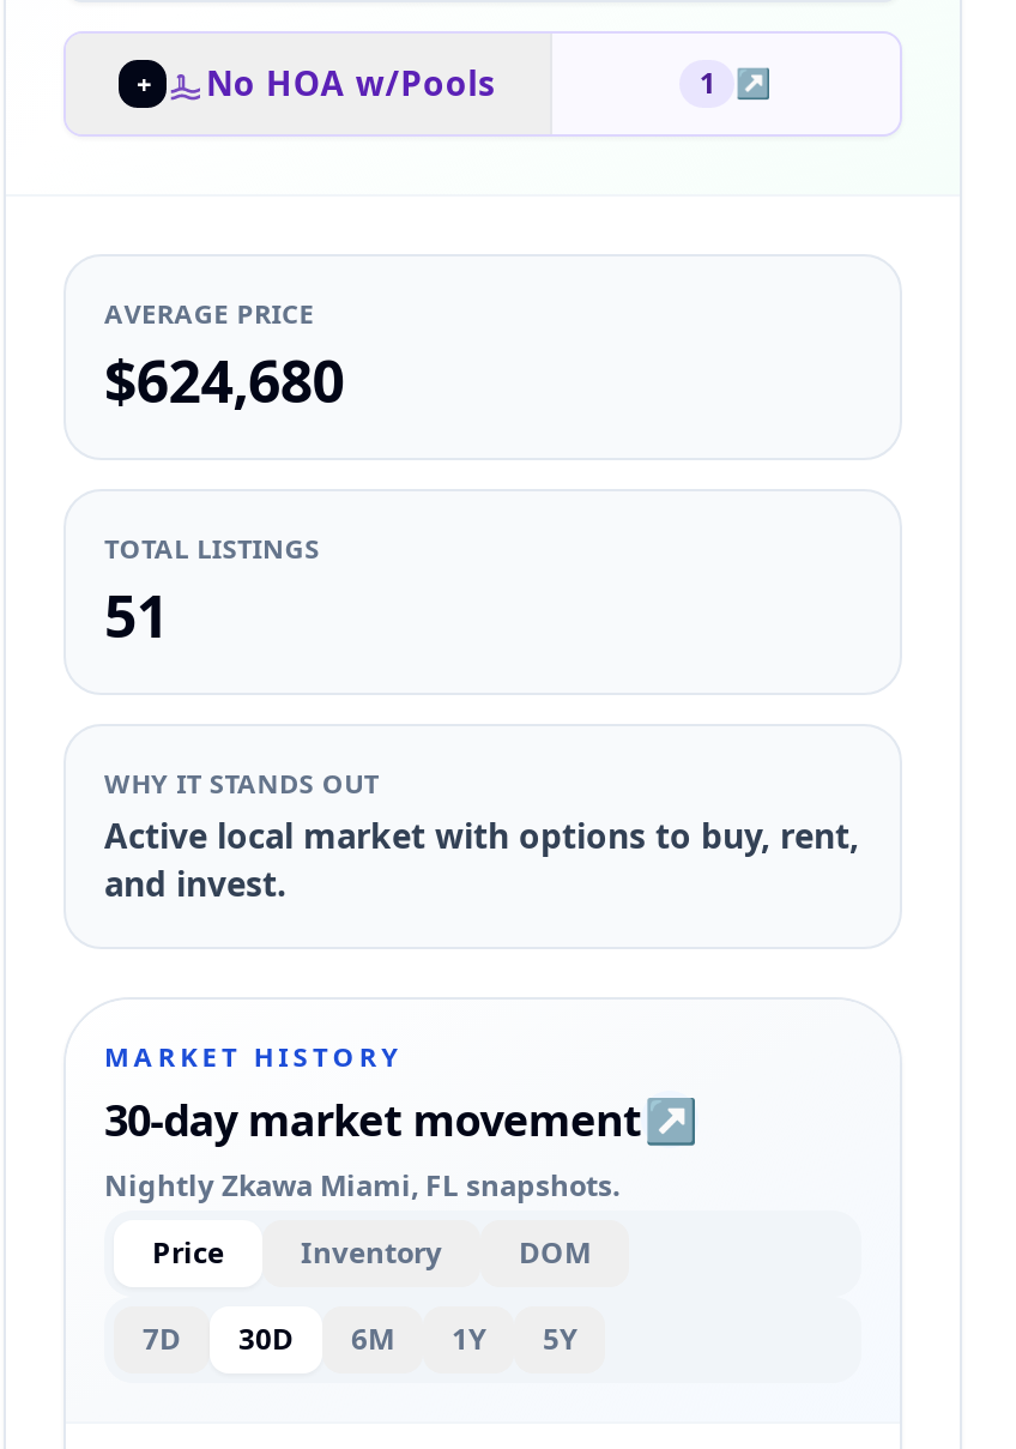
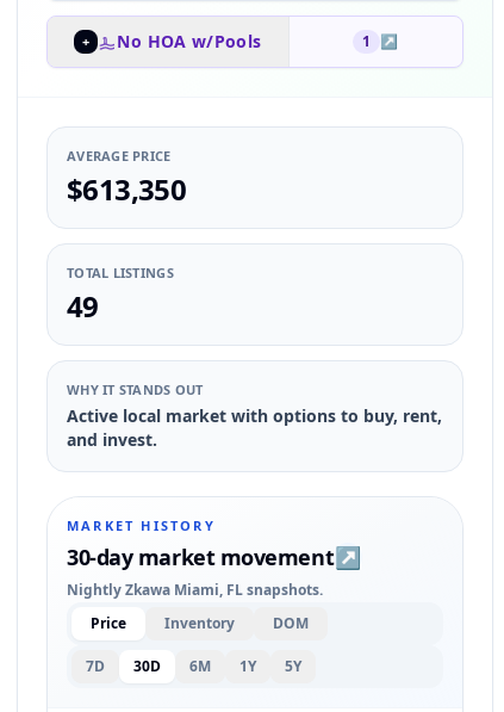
[104,340,344,419] $624,680 -> [67,169,186,209] $613,350
[104,575,168,654] 51 -> [67,286,99,326] 49

